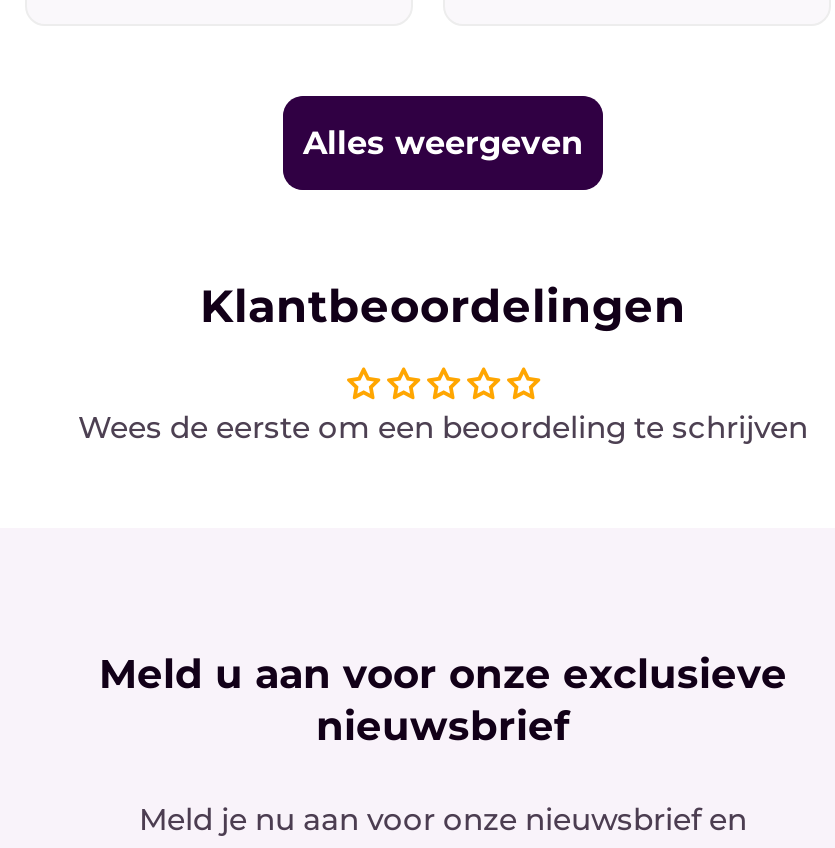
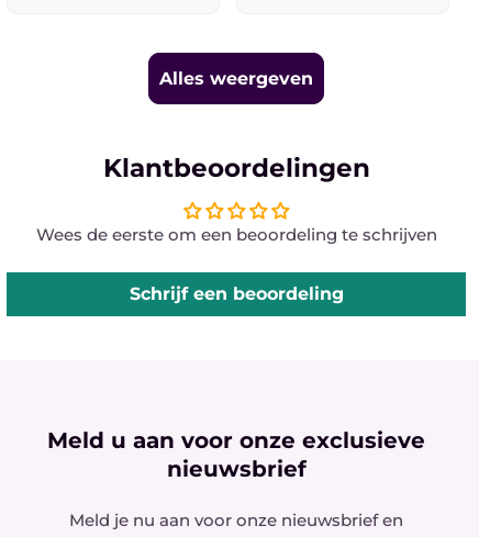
none -> [129,283,343,304] Schrijf een beoordeling

